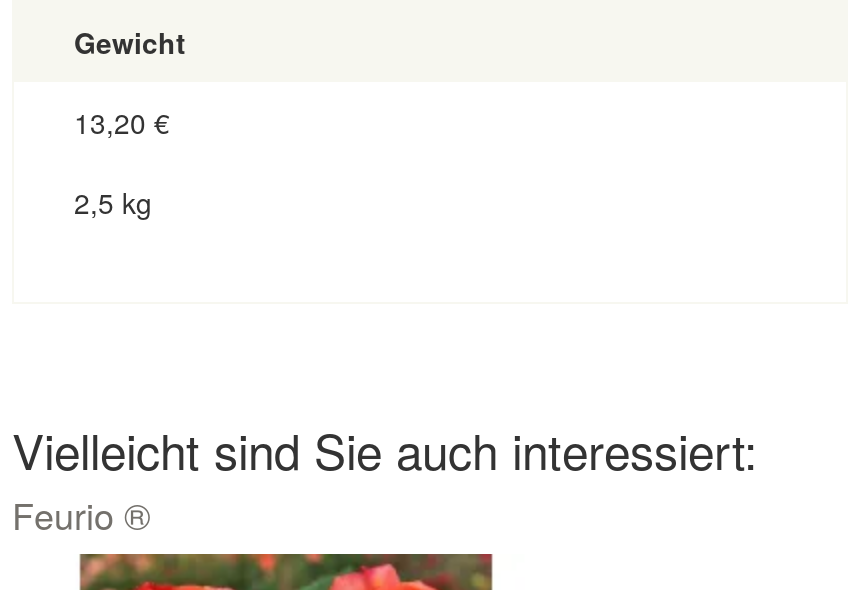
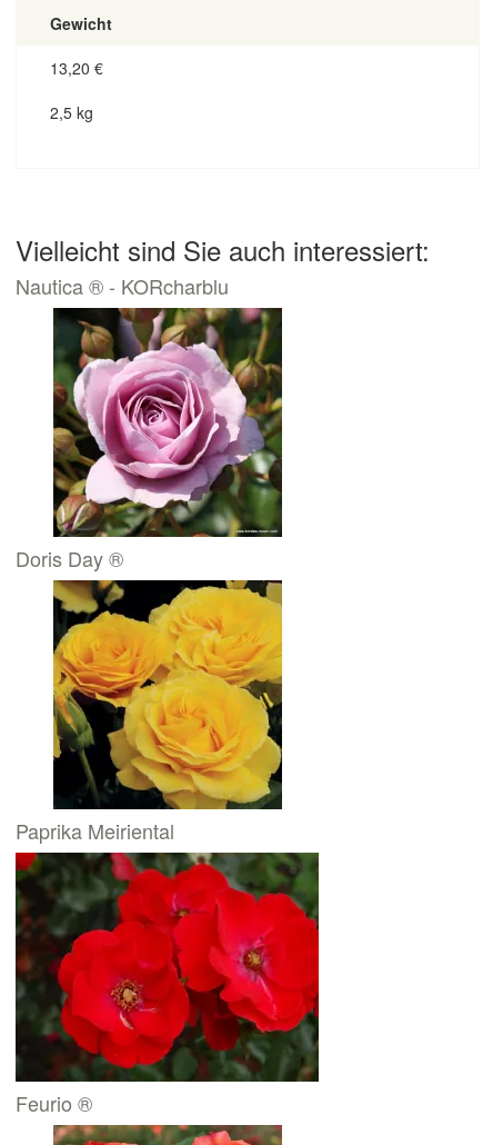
none -> [14,852,320,1083] [image]
none -> [16,271,229,300] Nautica ® - KORcharblu
none -> [16,307,282,572] [image] | Doris Day ®
none -> [16,579,283,845] [image] | Paprika Meiriental

